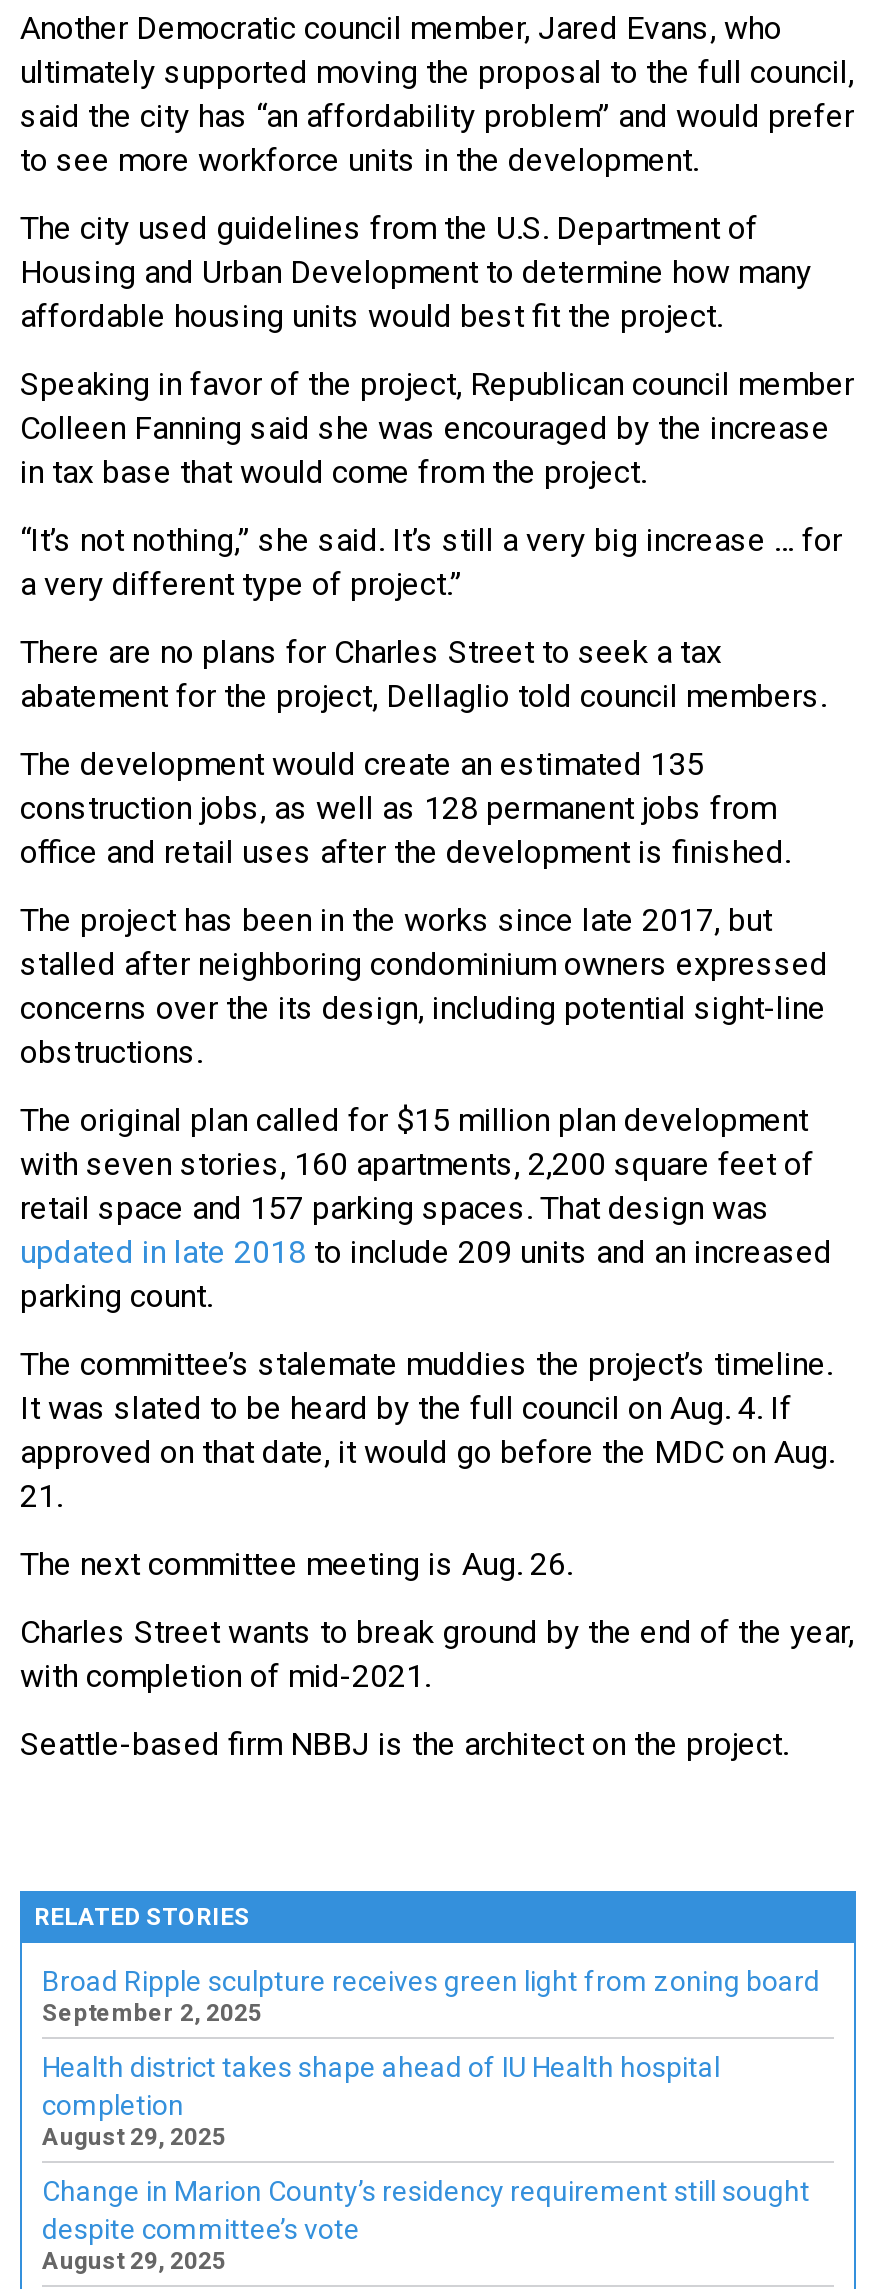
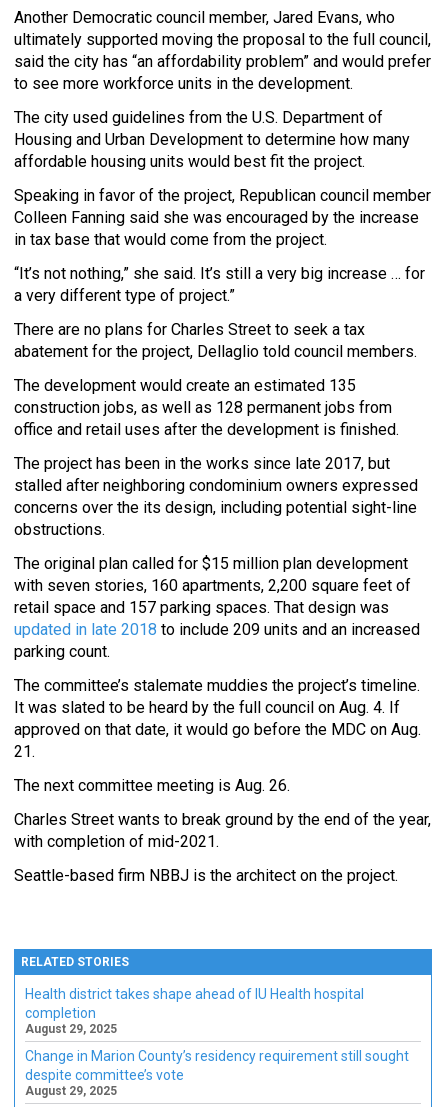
[42,1965,820,2027] Broad Ripple sculpture receives green light from zoning board | September 2, 2025 -> none

